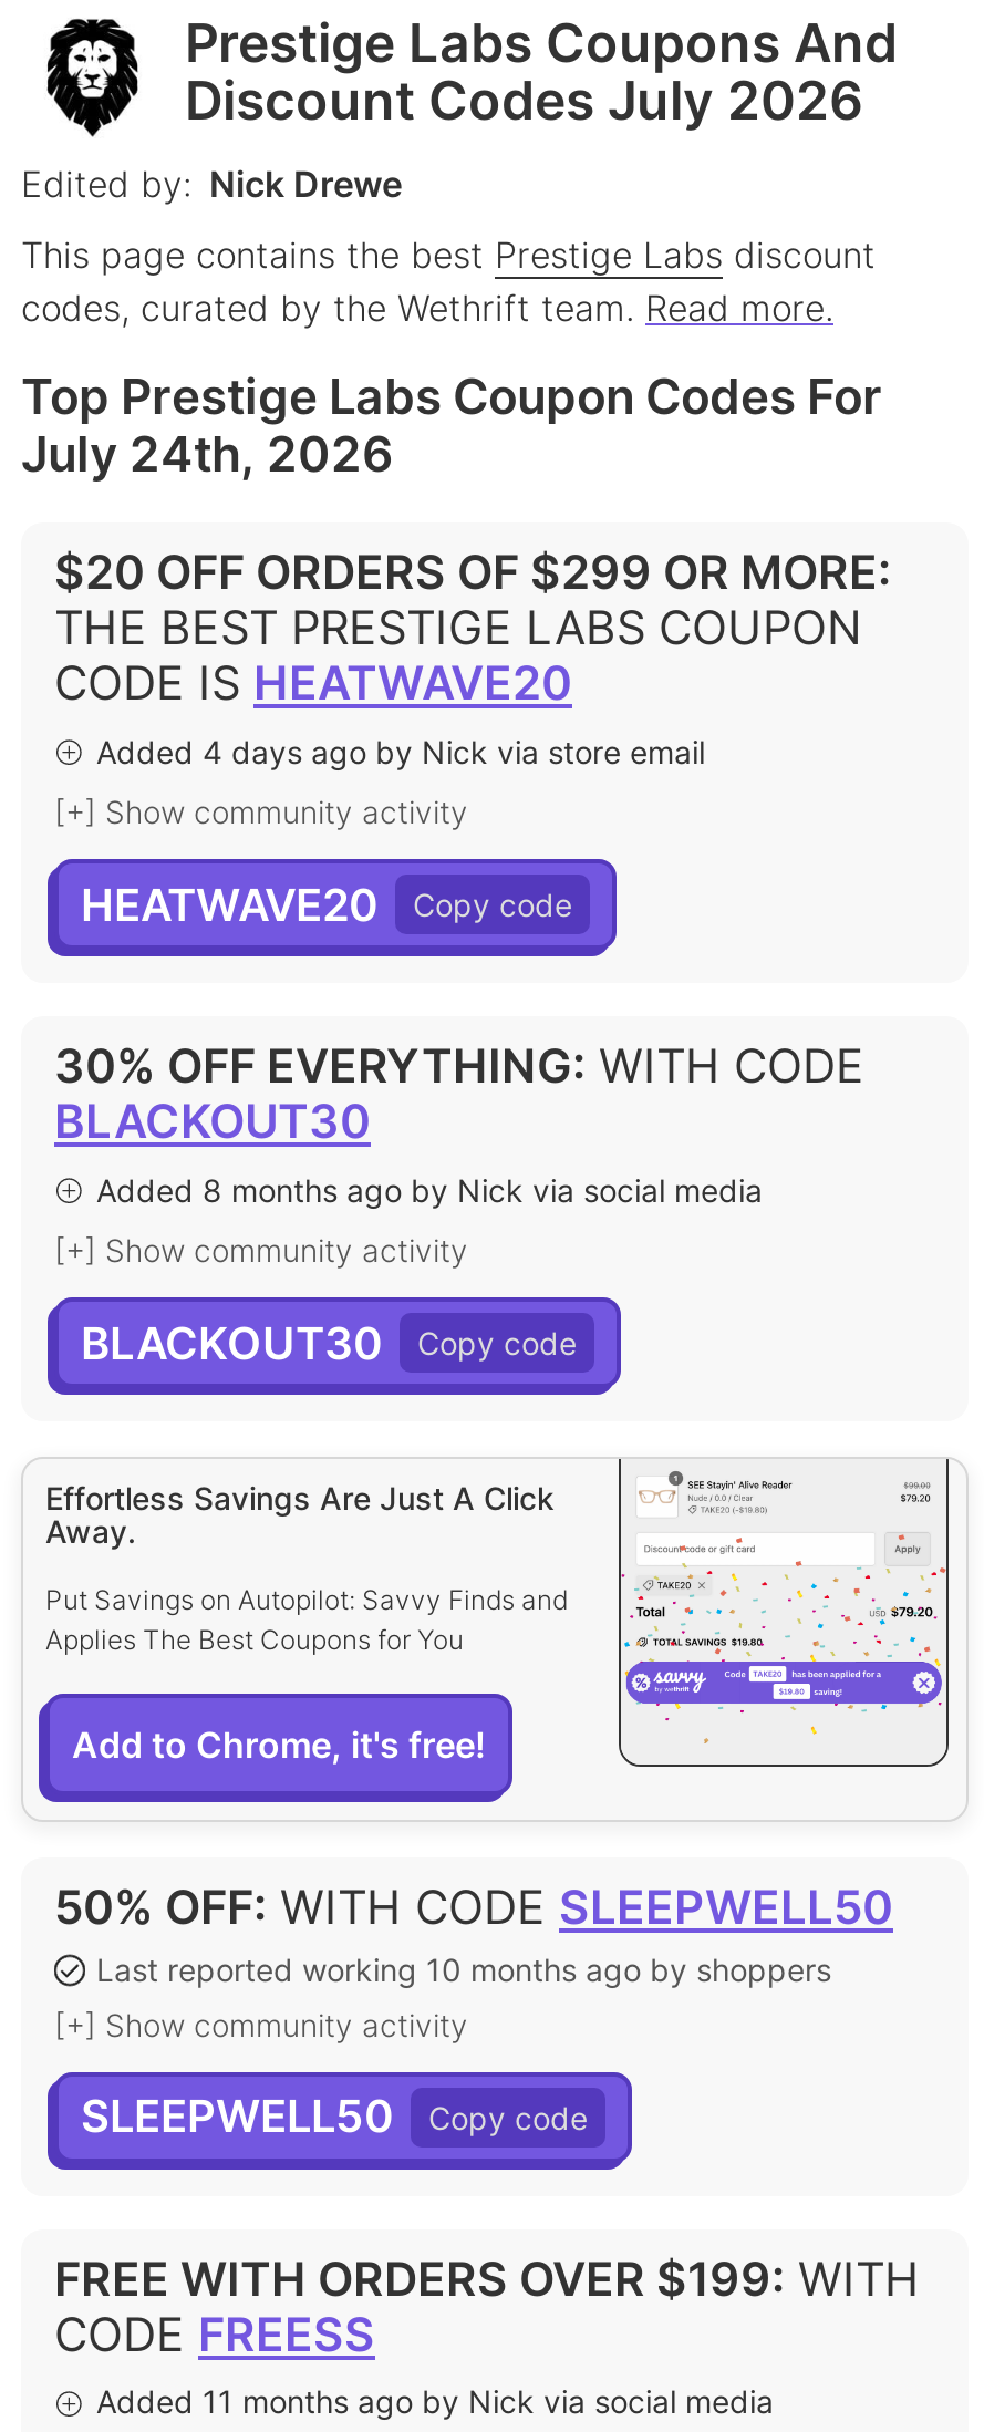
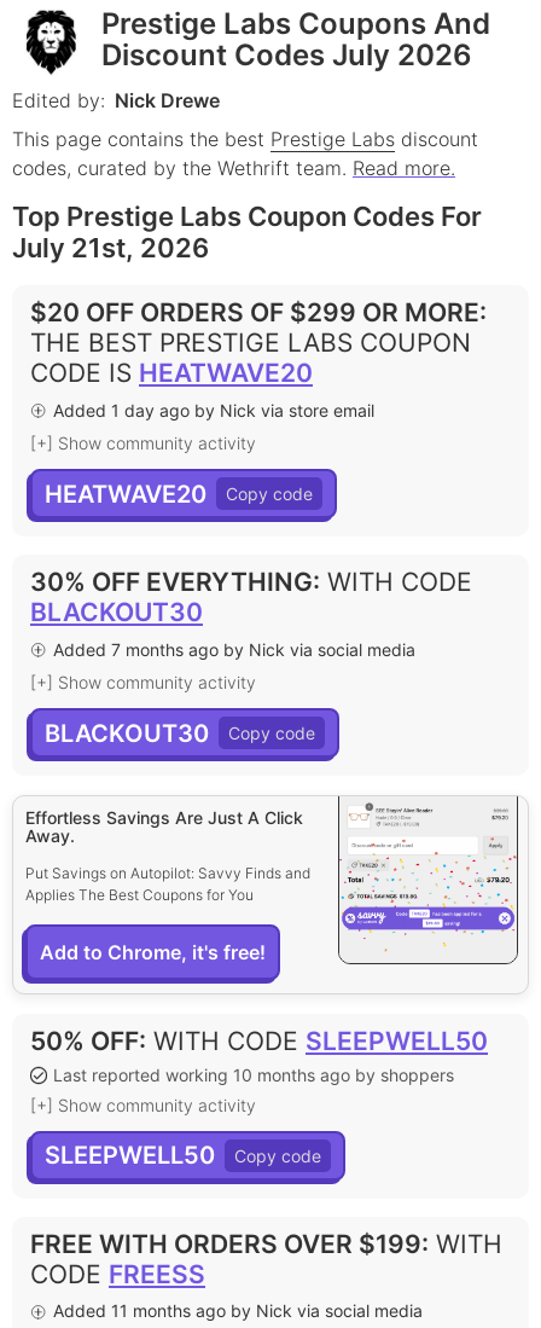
[21,425,393,483] July 24th, 2026 -> [12,232,209,263] July 21st, 2026
[96,732,705,770] Added 4 days ago by Nick via store email -> [53,400,374,420] Added 1 day ago by Nick via store email
[96,1171,763,1208] Added 8 months ago by Nick via social media -> [53,639,415,660] Added 7 months ago by Nick via social media

